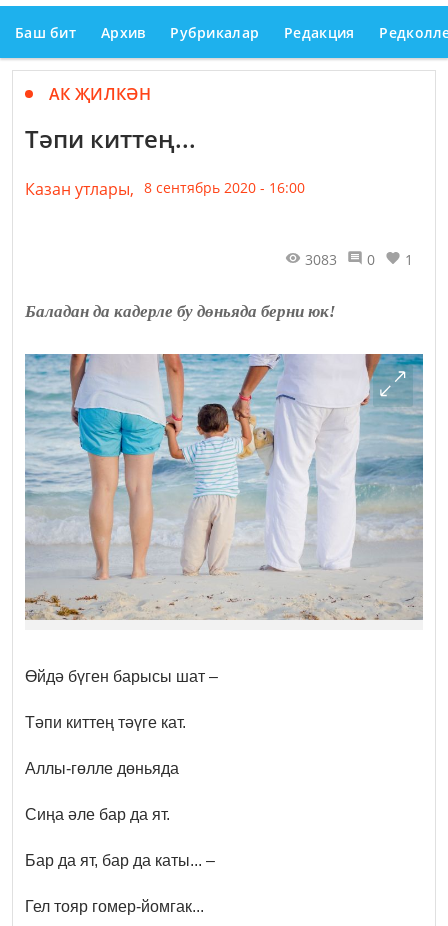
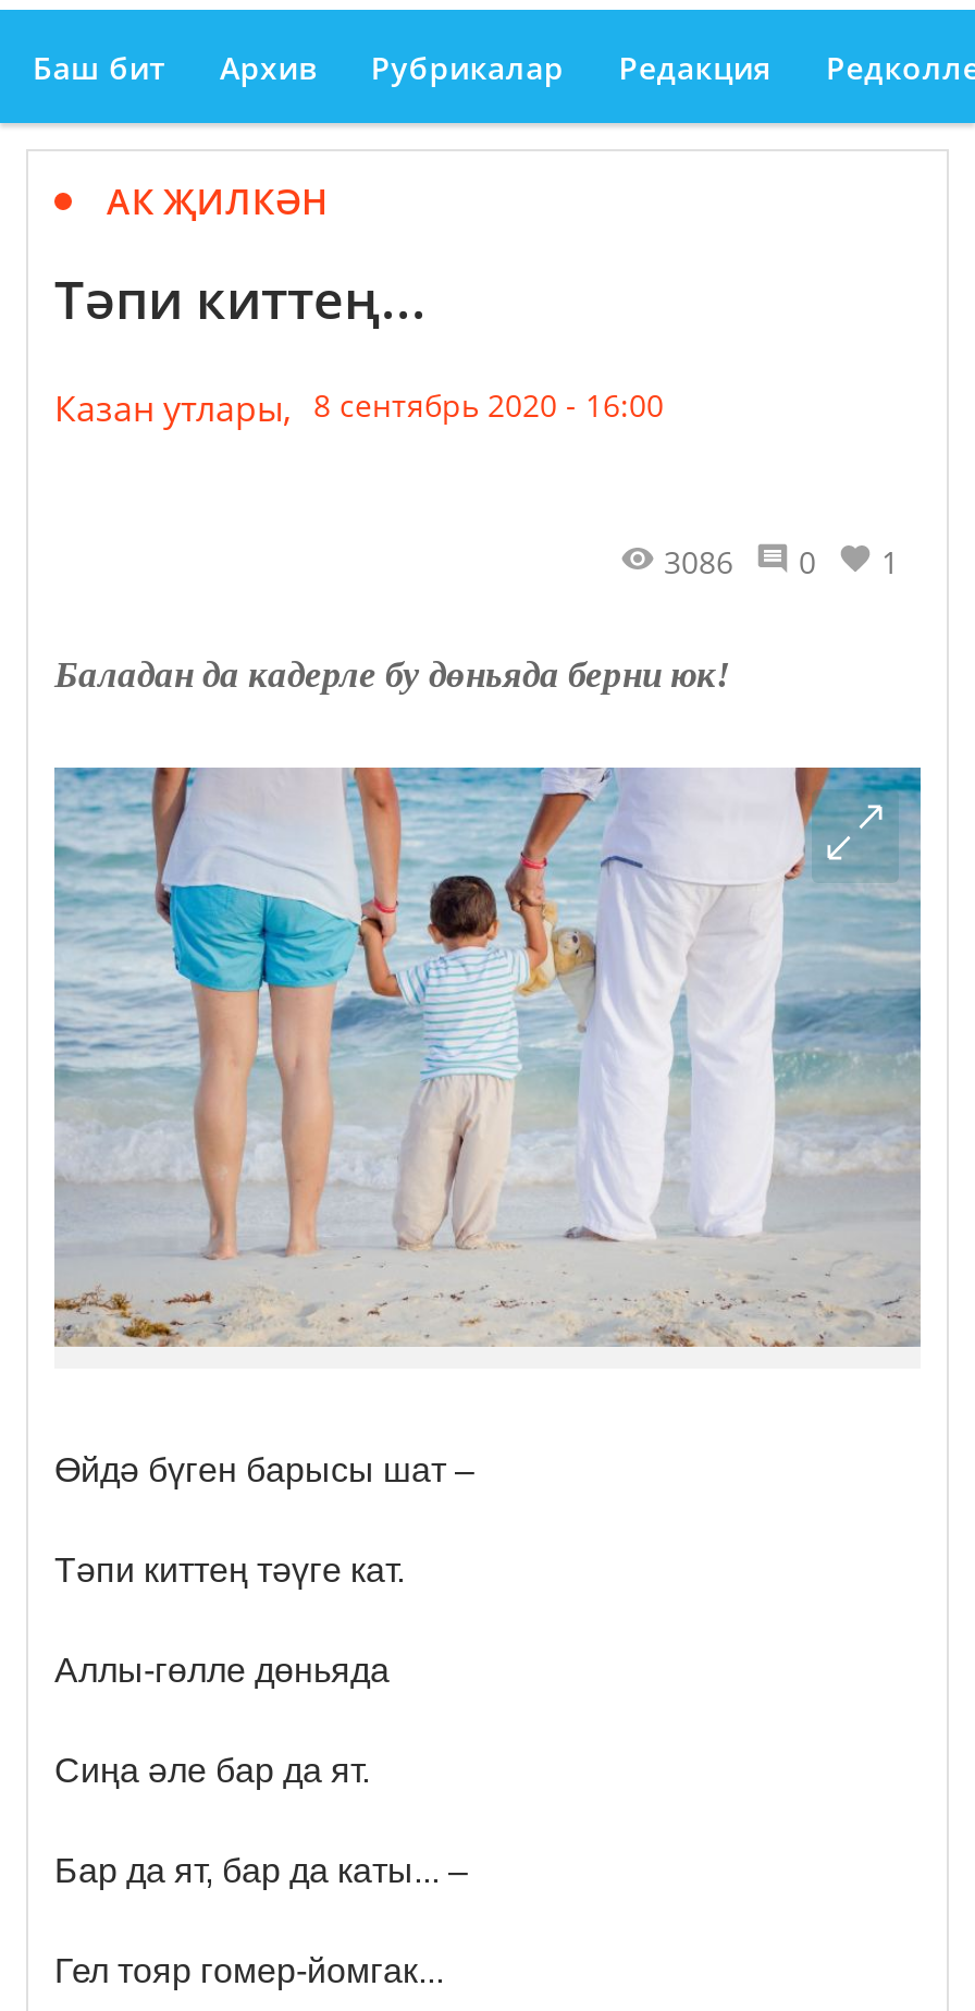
[305,250,413,269] 3083 0 1 -> [664,542,899,583] 3086 0 1

